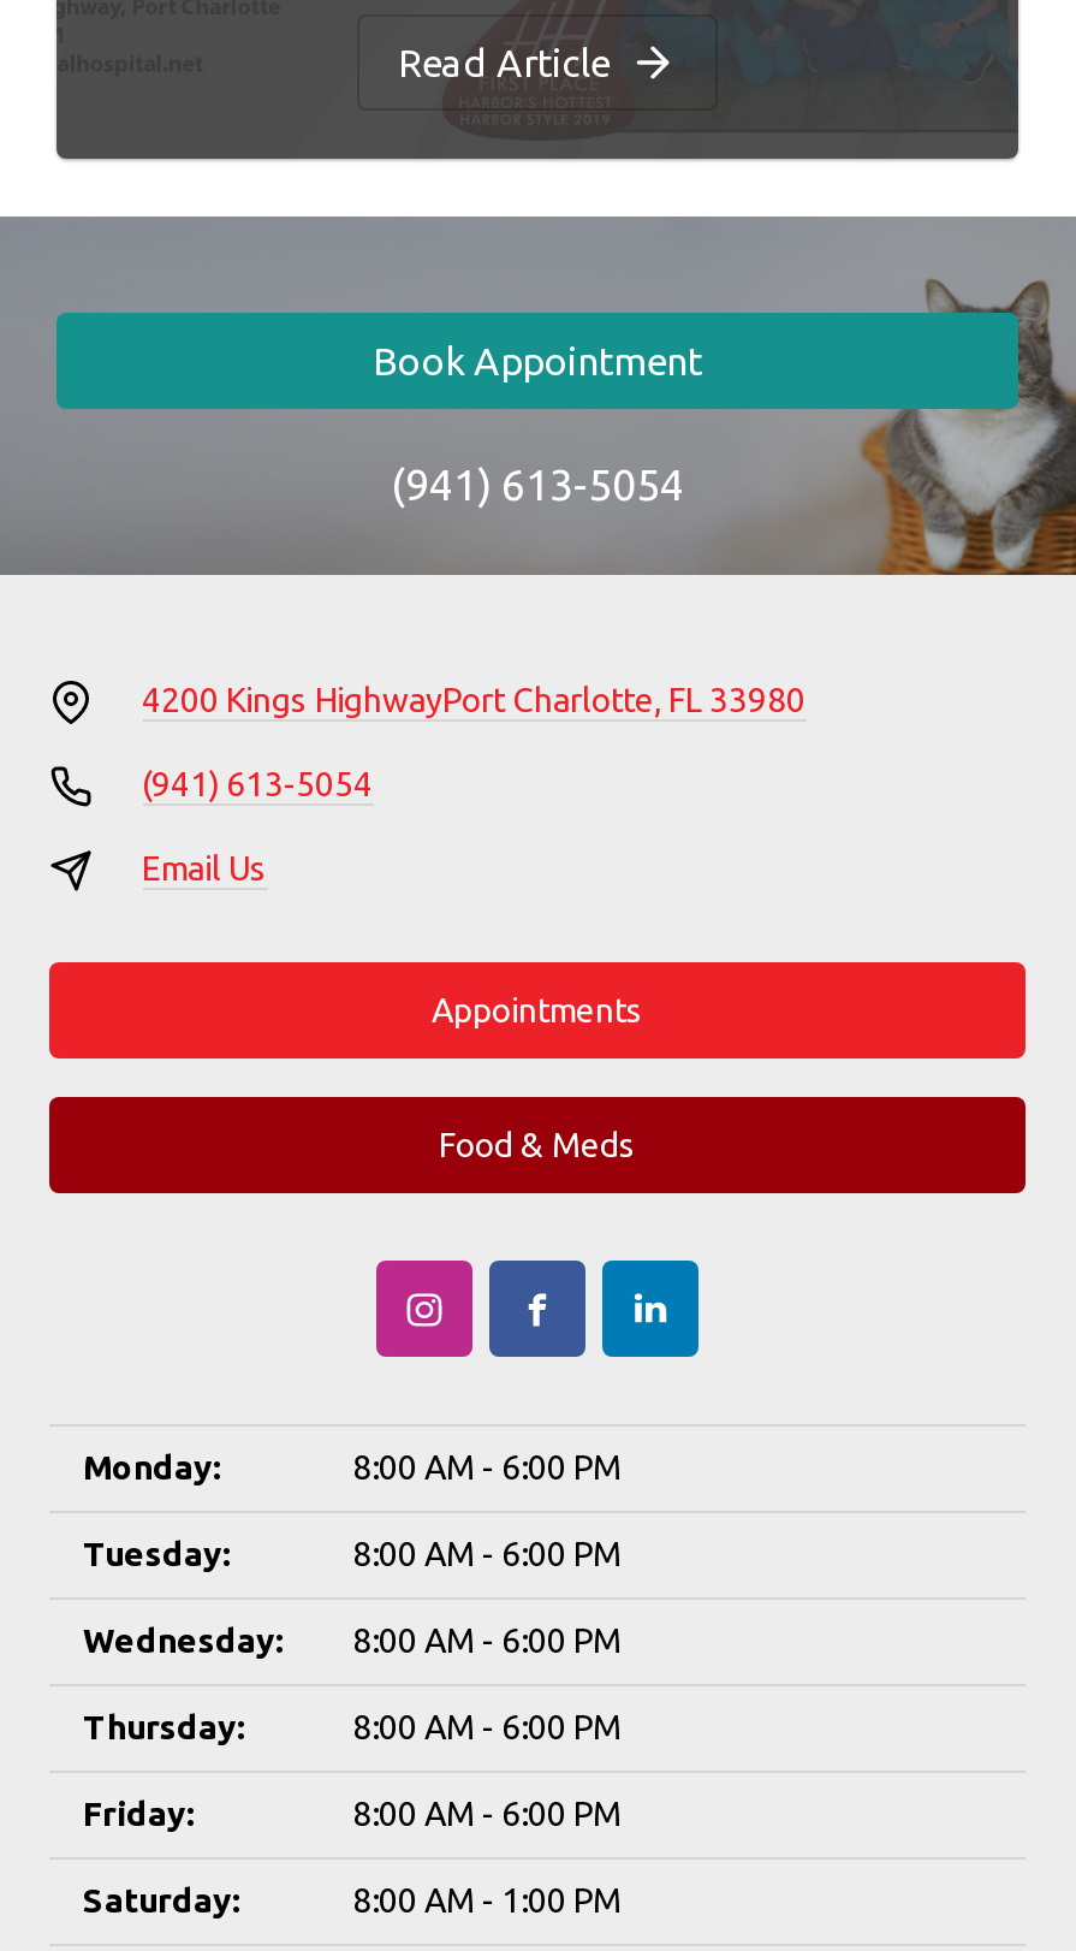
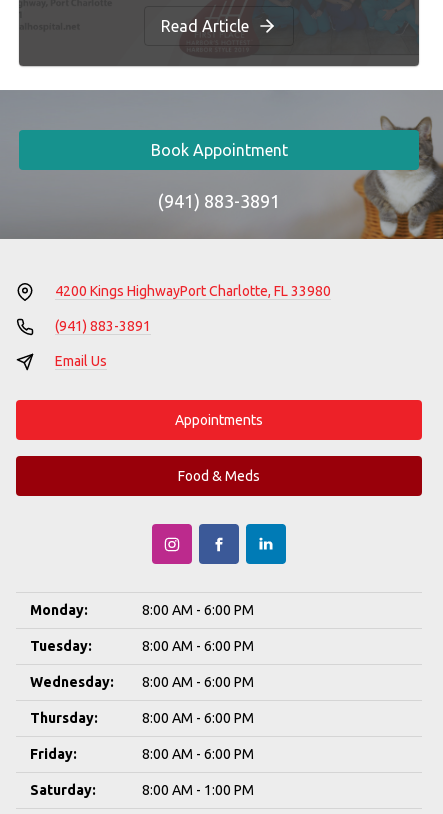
[391,460,684,508] (941) 613-5054 -> [158,191,280,211] (941) 883-3891
[142,766,373,804] (941) 613-5054 -> [54,318,150,334] (941) 883-3891

